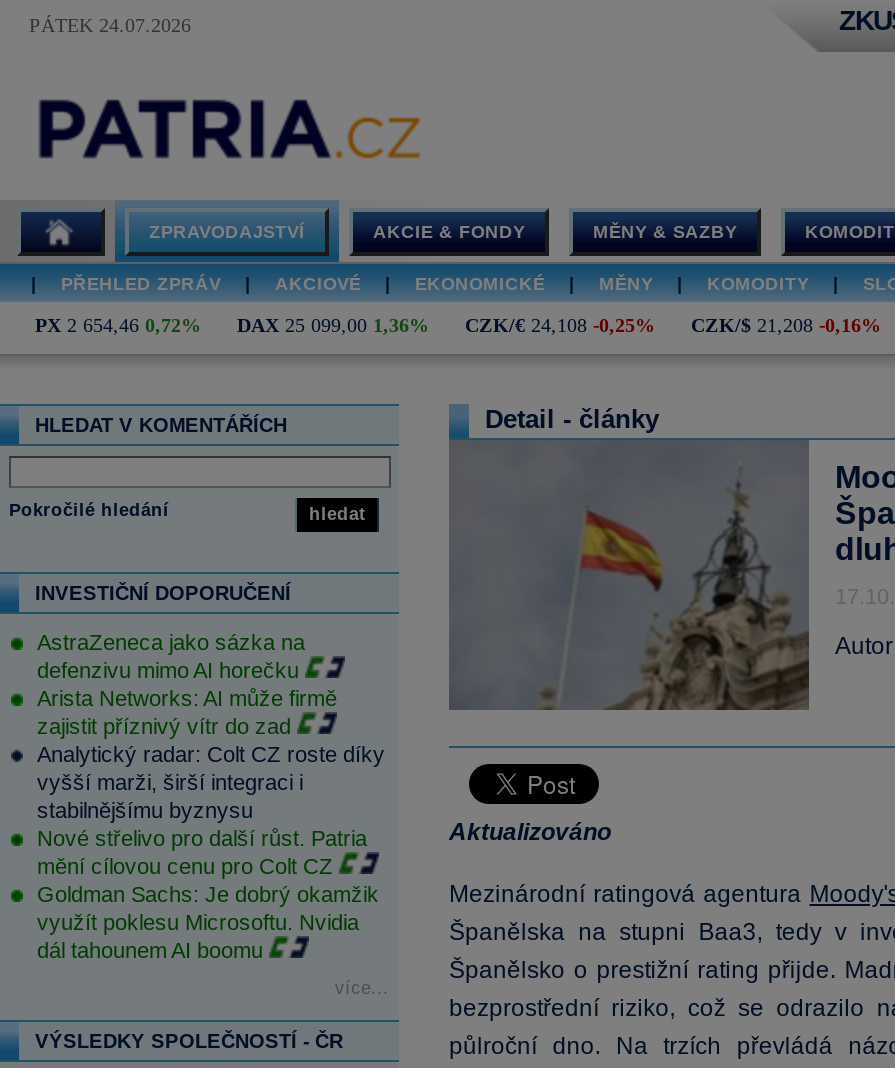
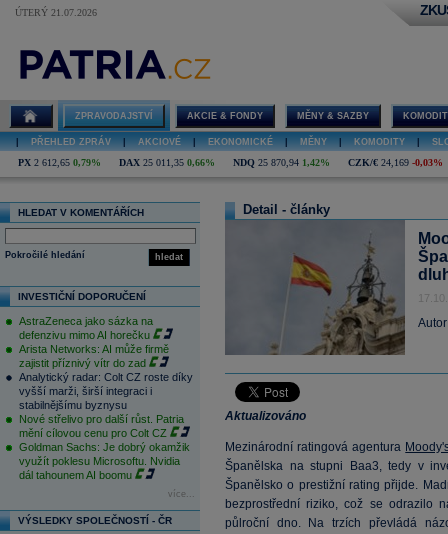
[29,14,191,36] PÁTEK 24.07.2026 -> [15,7,97,18] ÚTERÝ 21.07.2026
[35,314,881,336] PX 2 654,46 0,72% | DAX 25 099,00 1,36% | CZK/€ 24,108 -0,25% | CZK/$ 21,208 -0,16% -> [18,157,443,168] PX 2 612,65 0,79% | DAX 25 011,35 0,66% | NDQ 25 870,94 1,42% | CZK/€ 24,169 -0,03%

